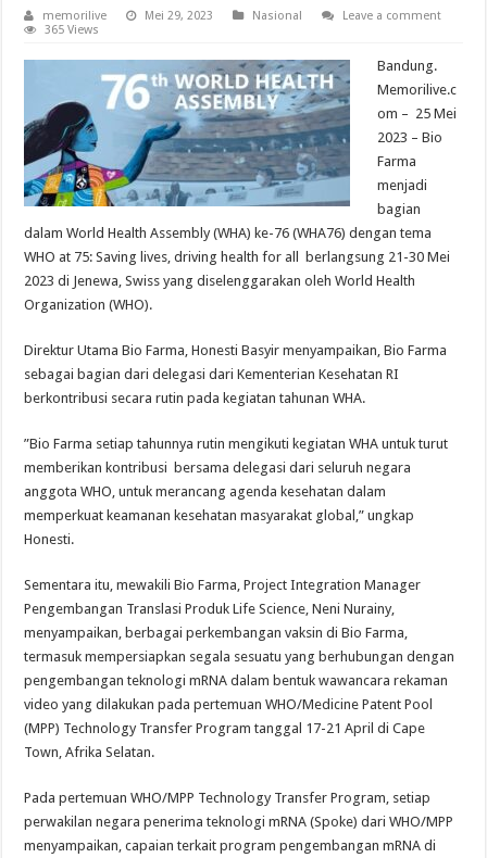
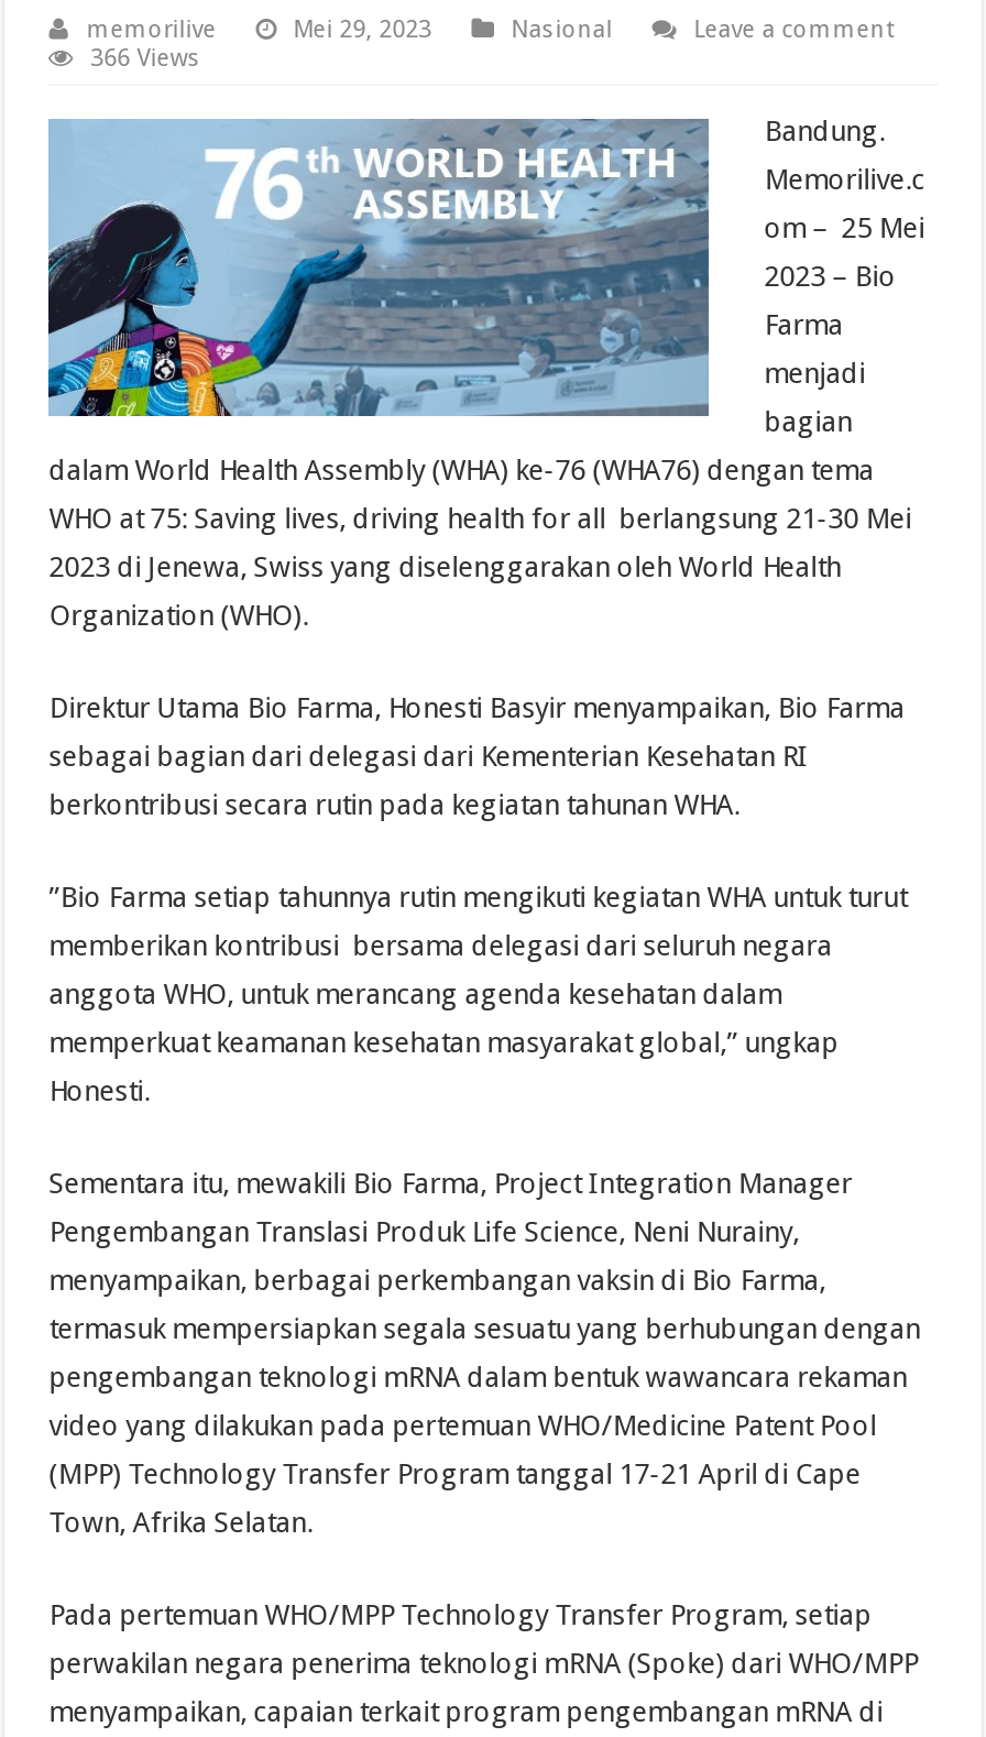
[45,23,99,37] 365 Views -> [91,44,201,72] 366 Views

